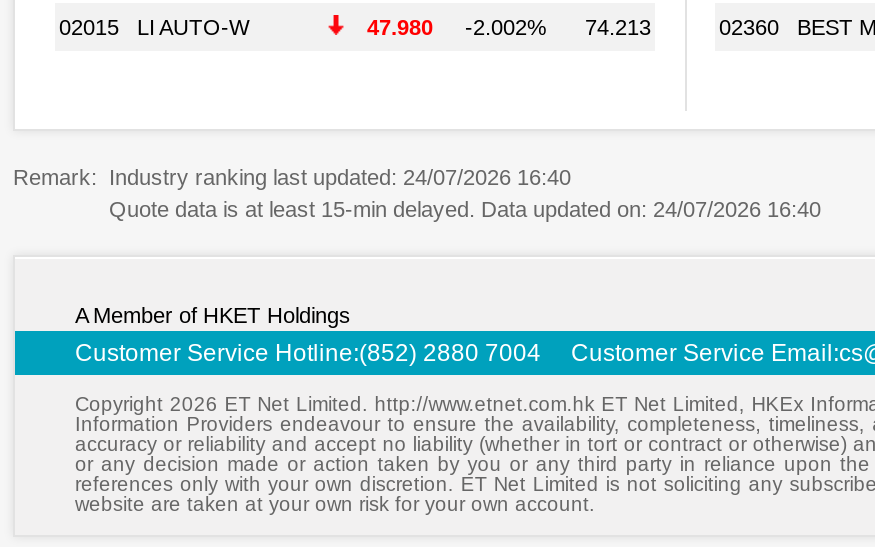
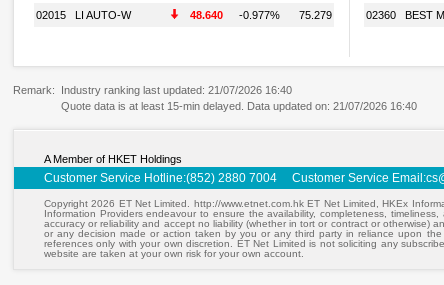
[367,15,433,39] 47.980 -> [190,9,223,21] 48.640
[465,15,547,39] -2.002% -> [239,9,280,21] -0.977%
[585,15,651,39] 74.213 -> [299,9,332,21] 75.279
[13,165,571,189] Remark: Industry ranking last updated: 24/07/2026 16:40 -> [13,84,292,96] Remark: Industry ranking last updated: 21/07/2026 16:40
[109,197,821,221] Quote data is at least 15-min delayed. Data updated on: 24/07/2026 16:40 -> [61,100,417,112] Quote data is at least 15-min delayed. Data updated on: 21/07/2026 16:40

